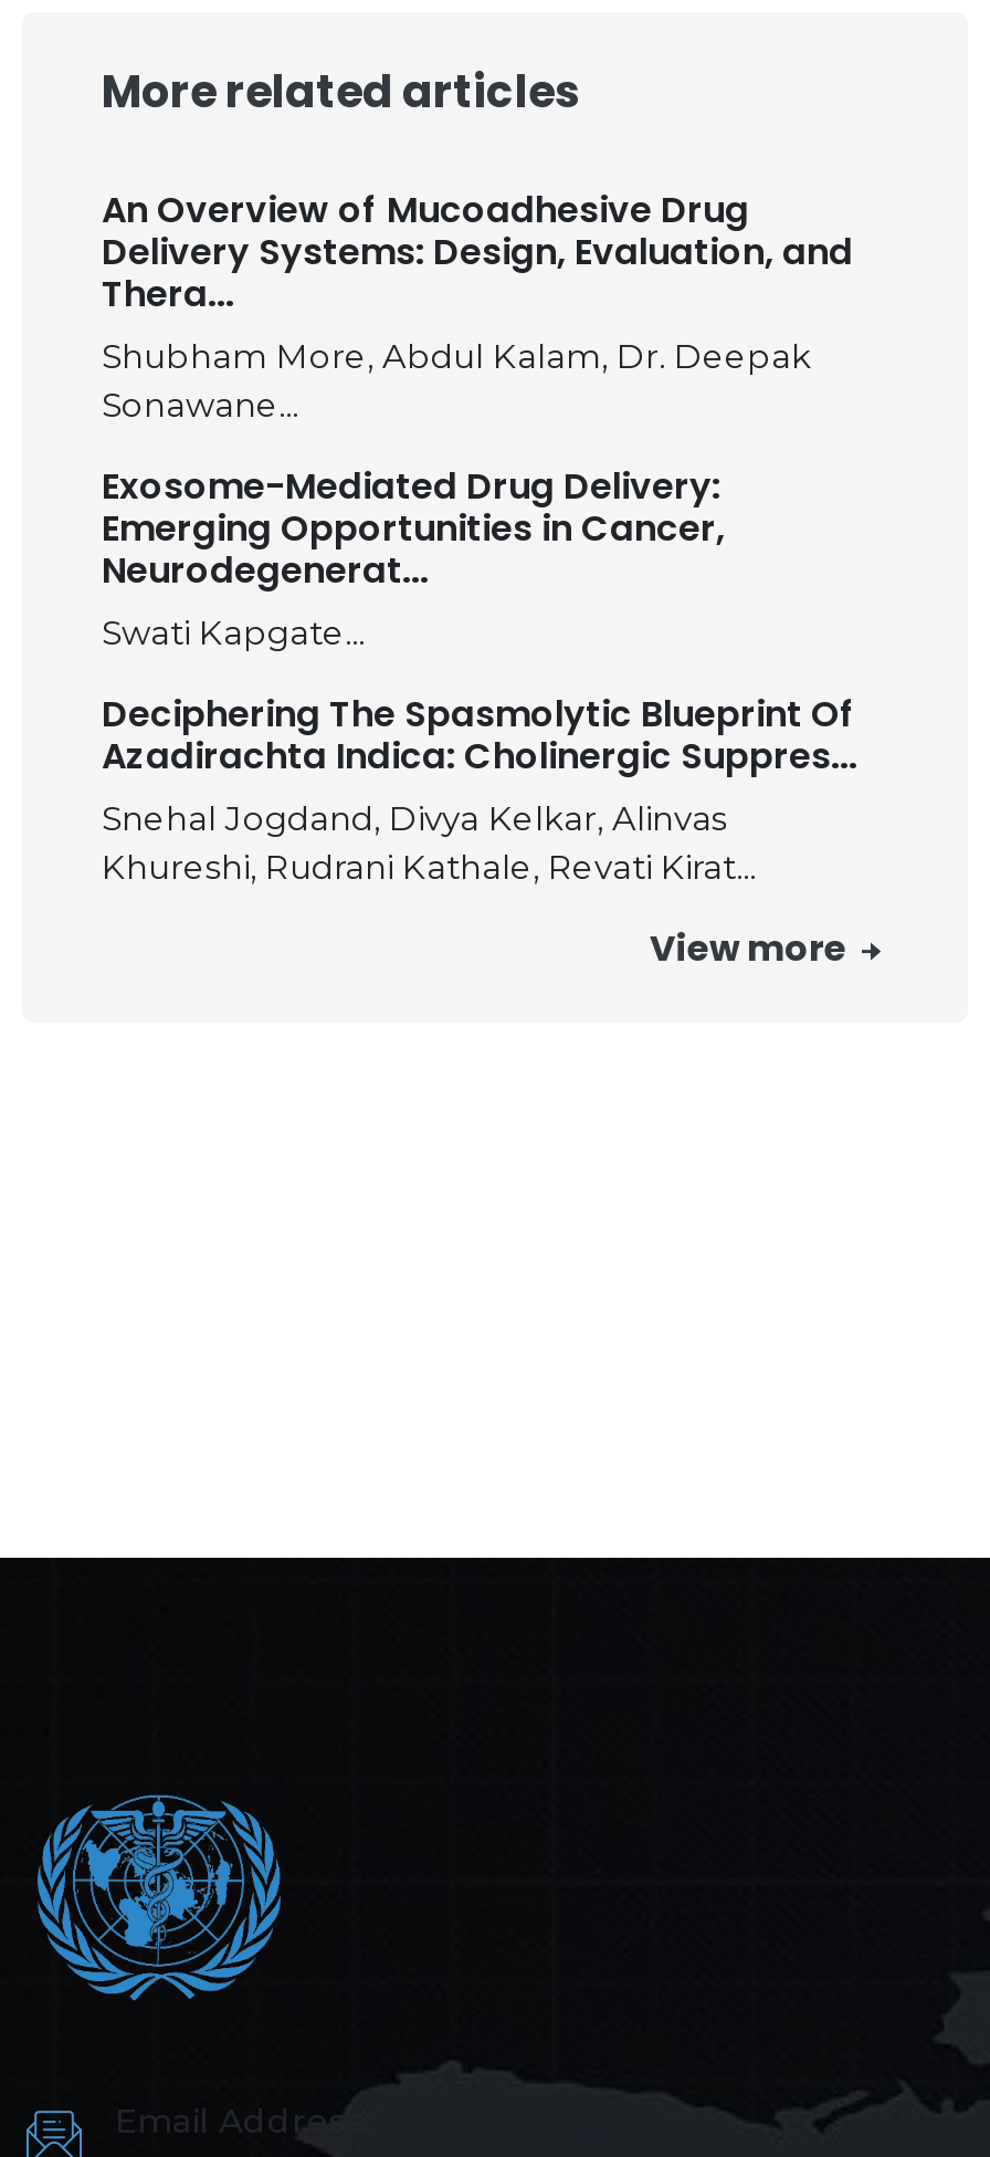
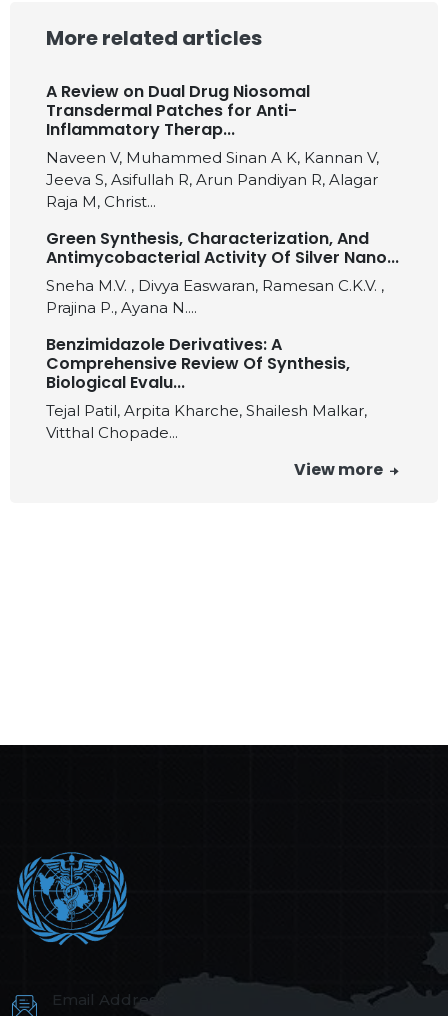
[102,185,853,426] An Overview of Mucoadhesive Drug | Delivery Systems: Design, Evaluation, and | Thera... | Shubham More, Abdul Kalam, Dr. Deepak | Sonawane... -> [46,80,379,211] A Review on Dual Drug Niosomal | Transdermal Patches for Anti- | Inflammatory Therap... | Naveen V, Muhammed Sinan A K, Kannan V, | Jeeva S, Asifullah R, Arun Pandiyan R, Alagar | Raja M, Christ...
[102,461,725,653] Exosome-Mediated Drug Delivery: | Emerging Opportunities in Cancer, | Neurodegenerat... | Swati Kapgate... -> [46,227,399,317] Green Synthesis, Characterization, And | Antimycobacterial Activity Of Silver Nano... | Sneha M.V. , Divya Easwaran, Ramesan C.K.V. , | Prajina P., Ayana N....
[102,689,857,888] Deciphering The Spasmolytic Blueprint Of | Azadirachta Indica: Cholinergic Suppres... | Snehal Jogdand, Divya Kelkar, Alinvas | Khureshi, Rudrani Kathale, Revati Kirat... -> [46,333,367,442] Benzimidazole Derivatives: A | Comprehensive Review Of Synthesis, | Biological Evalu... | Tejal Patil, Arpita Kharche, Shailesh Malkar, | Vitthal Chopade...

